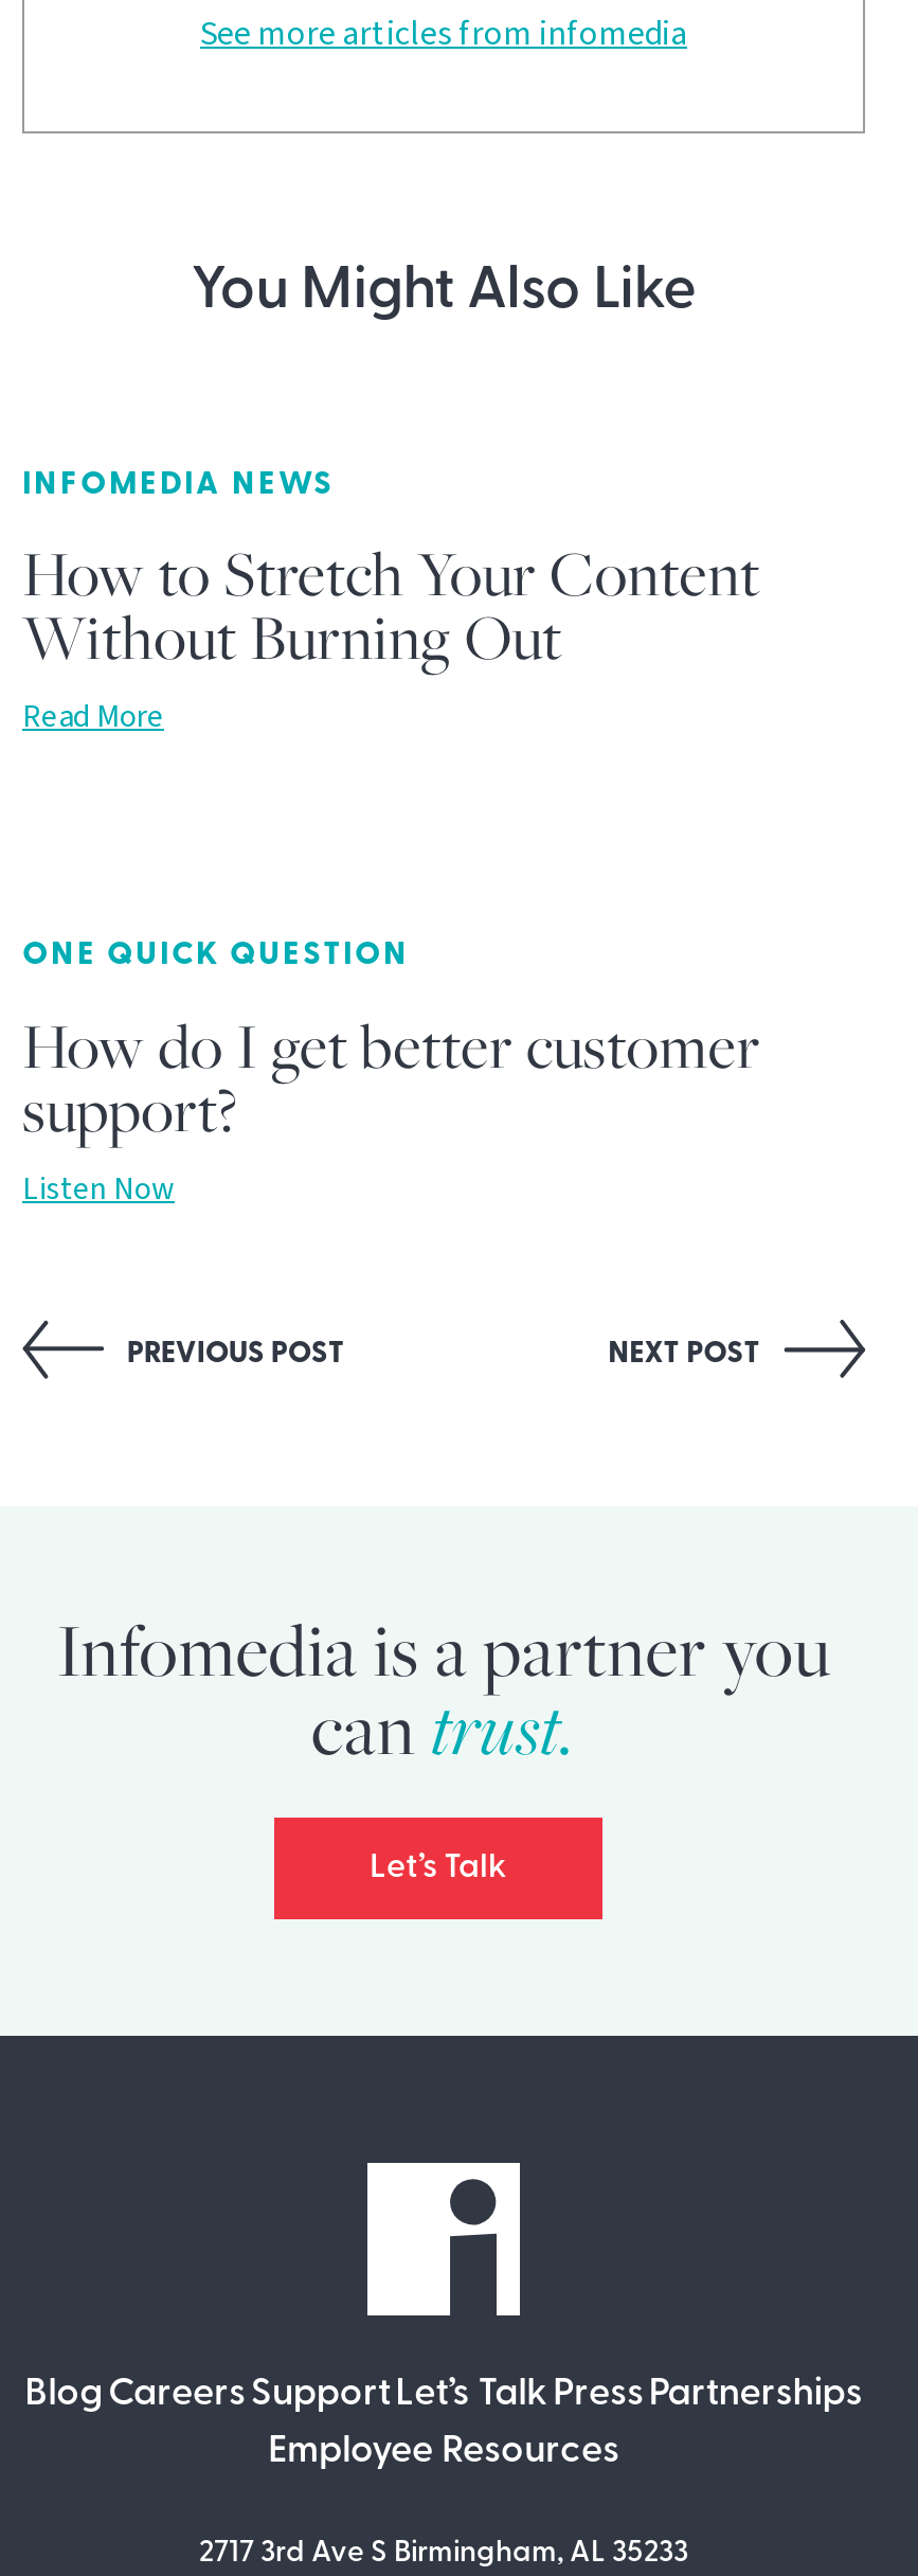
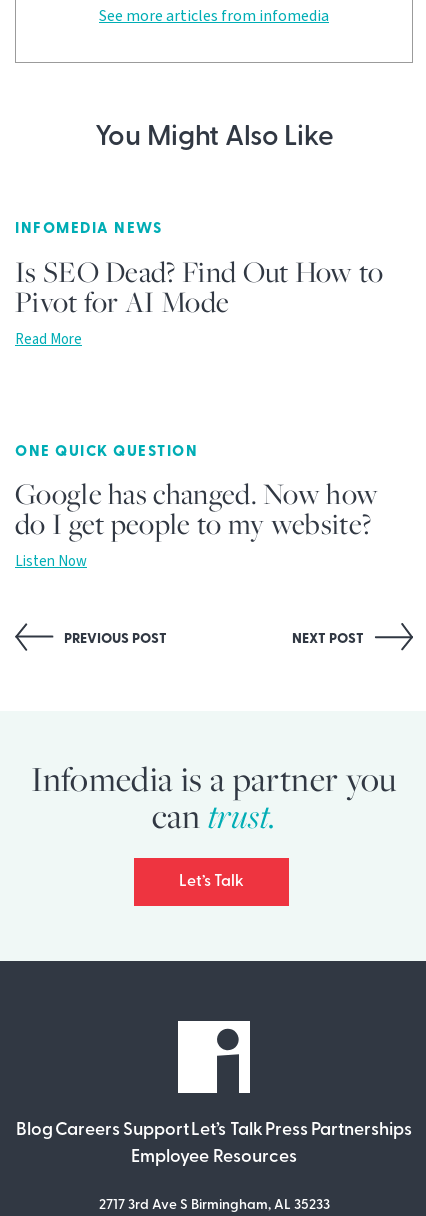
[22,533,760,681] How to Stretch Your Content | Without Burning Out -> [15,251,384,321] Is SEO Dead? Find Out How to | Pivot for AI Mode
[22,1004,761,1152] How do I get better customer | support? -> [15,474,378,544] Google has changed. Now how | do I get people to my website?

